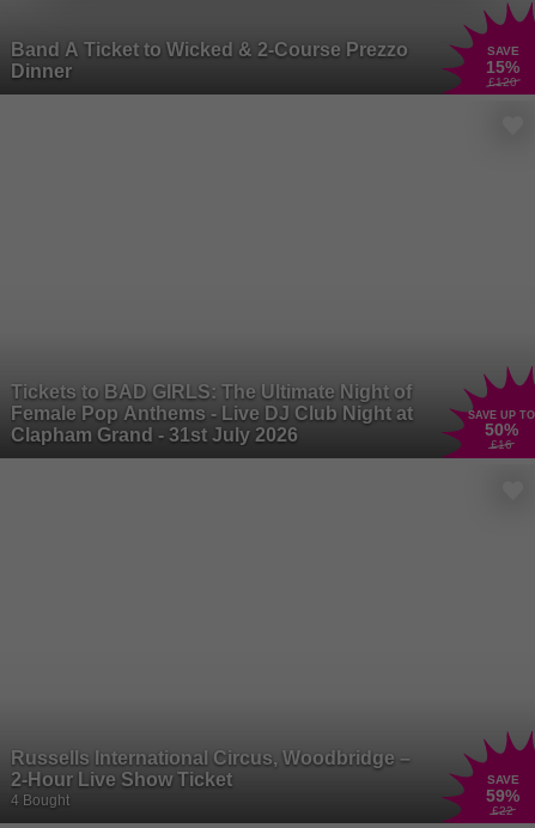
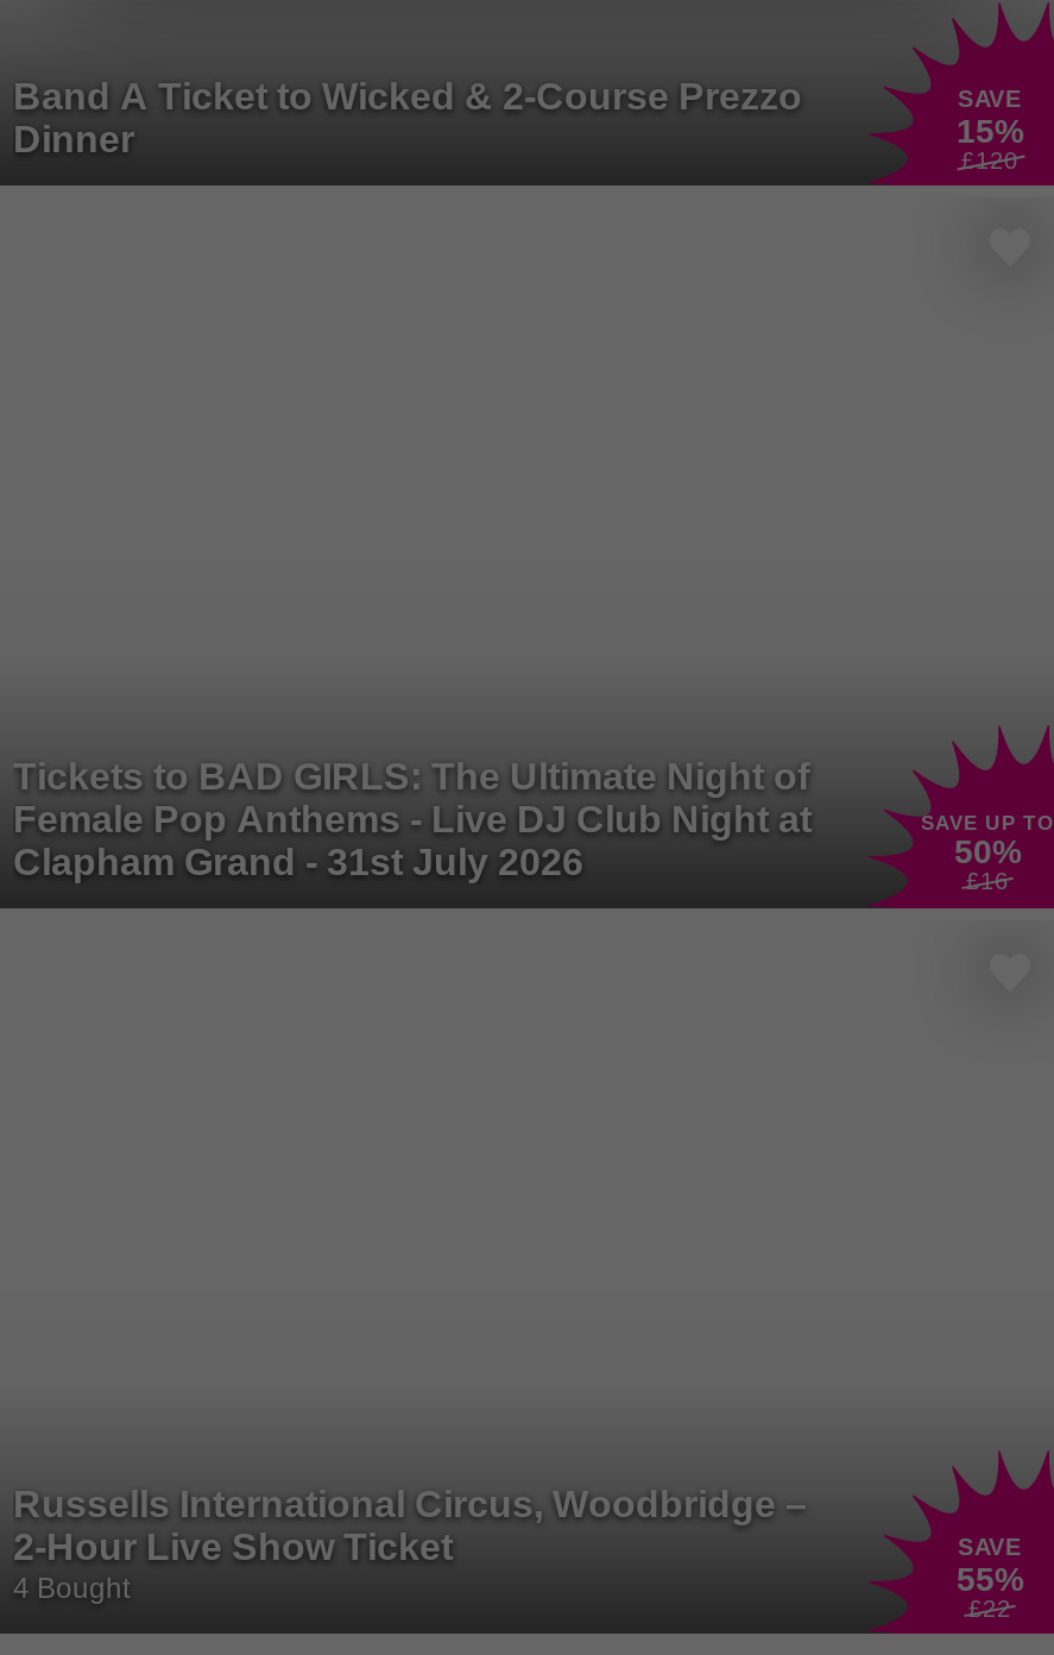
[486,786,519,805] 59% -> [957,1560,1023,1598] 55%

